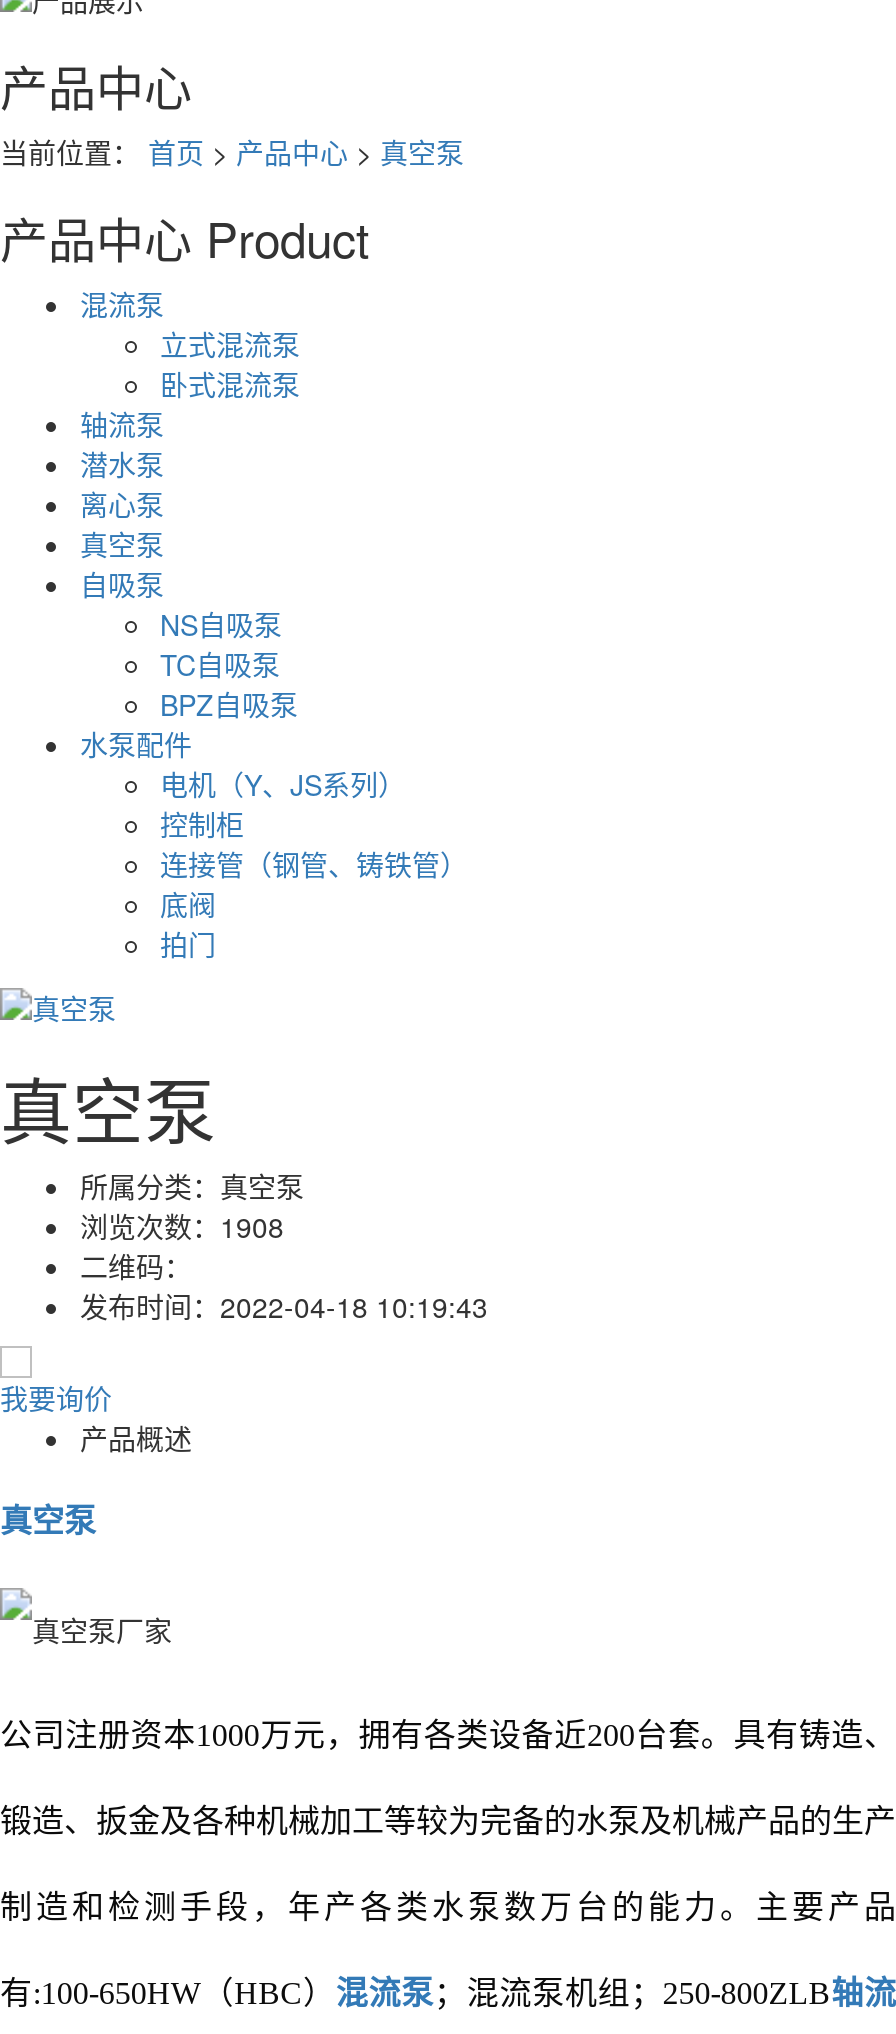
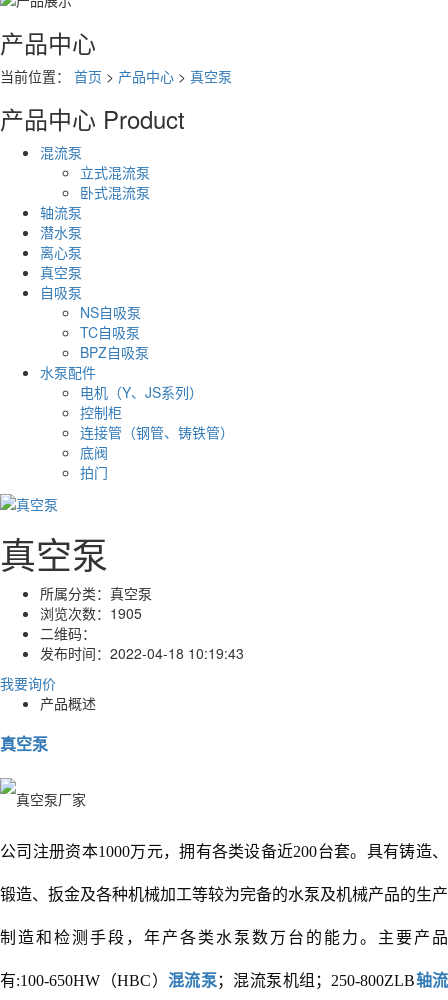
[80,1206,284,1246] 浏览次数：1908 -> [40,603,142,623] 浏览次数：1905

